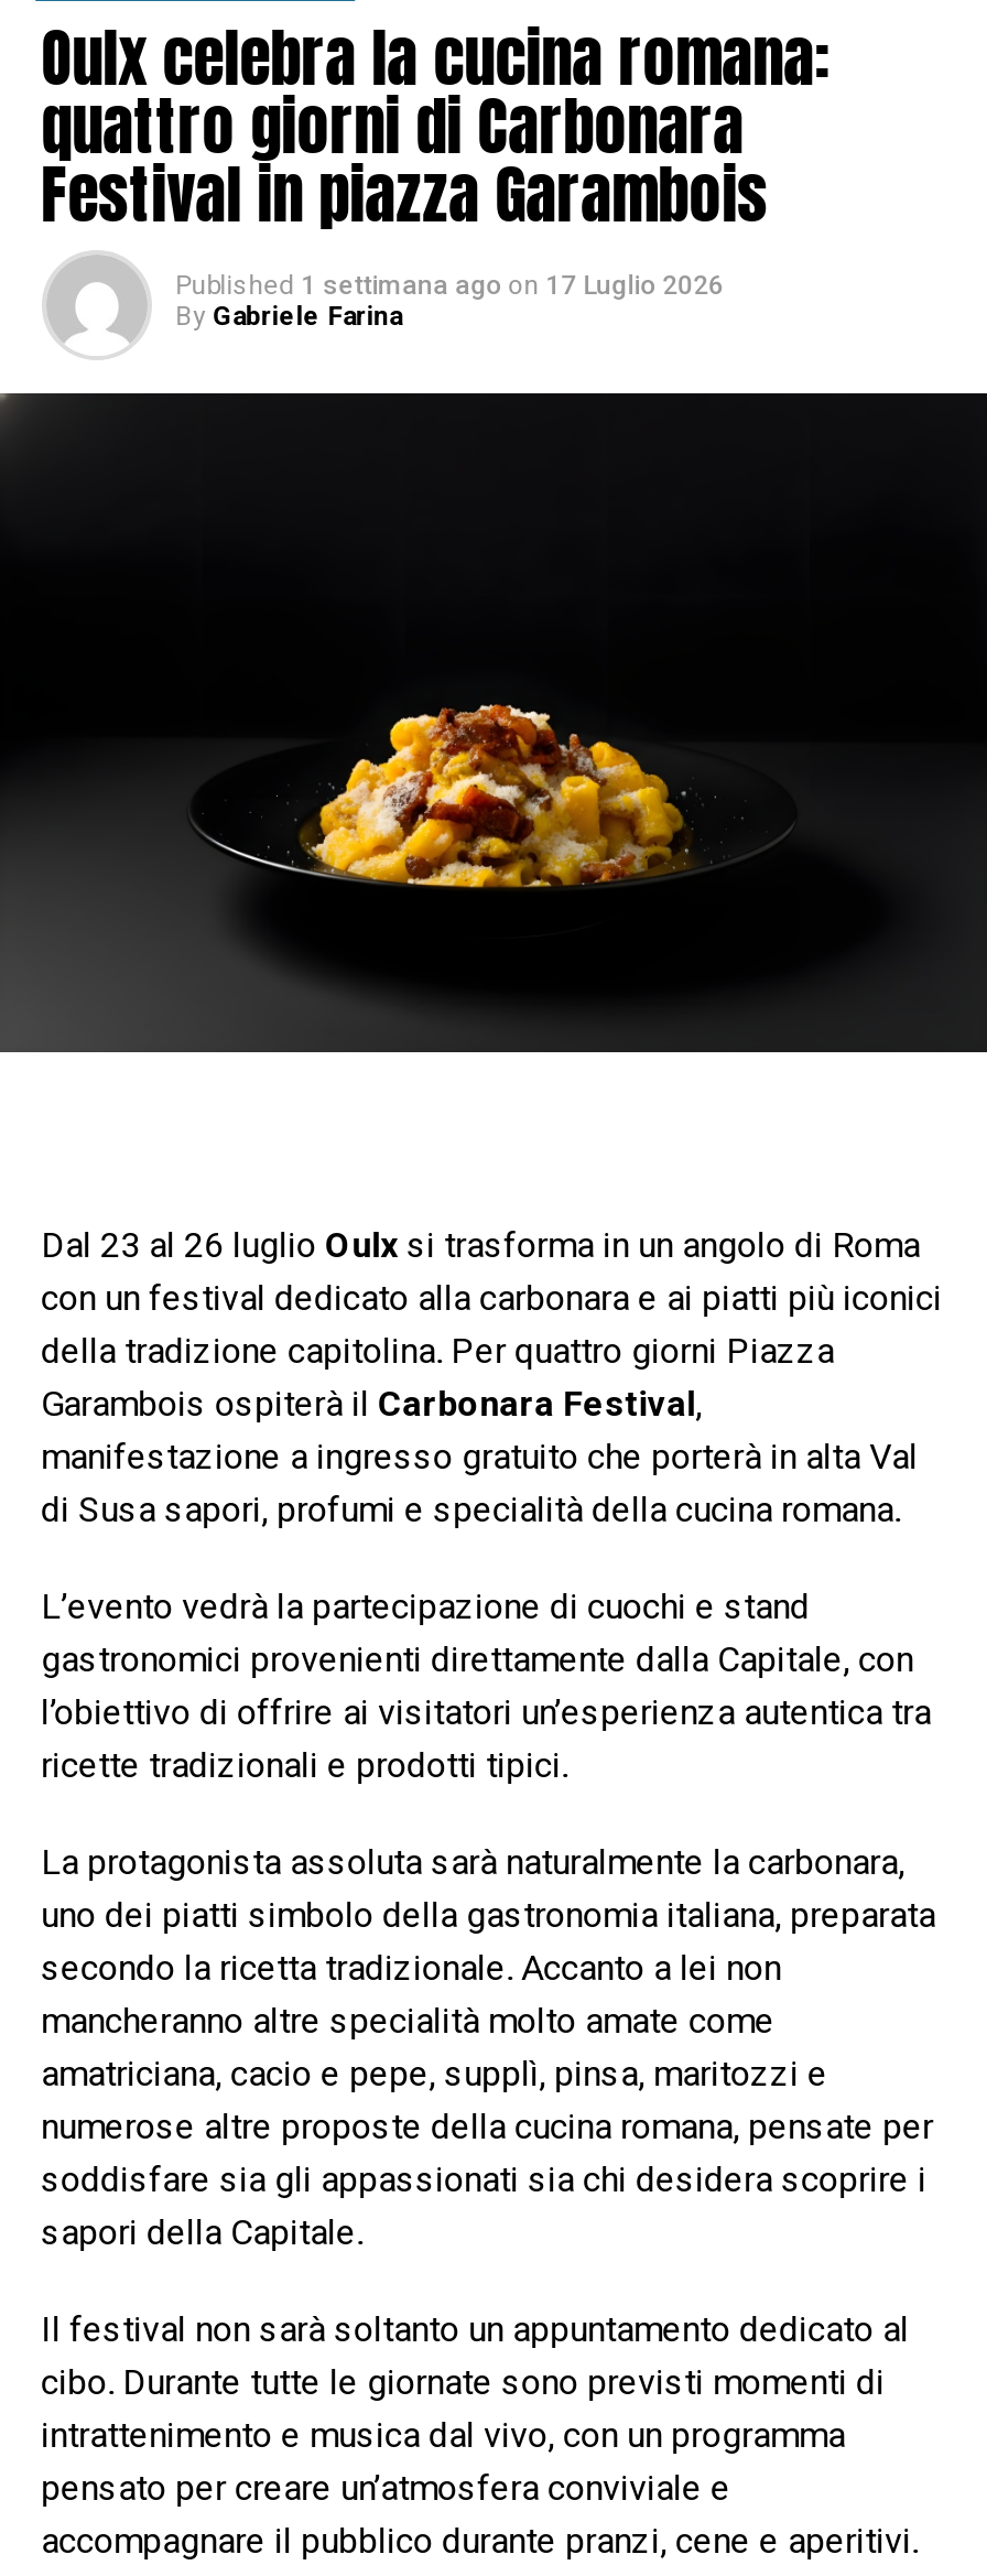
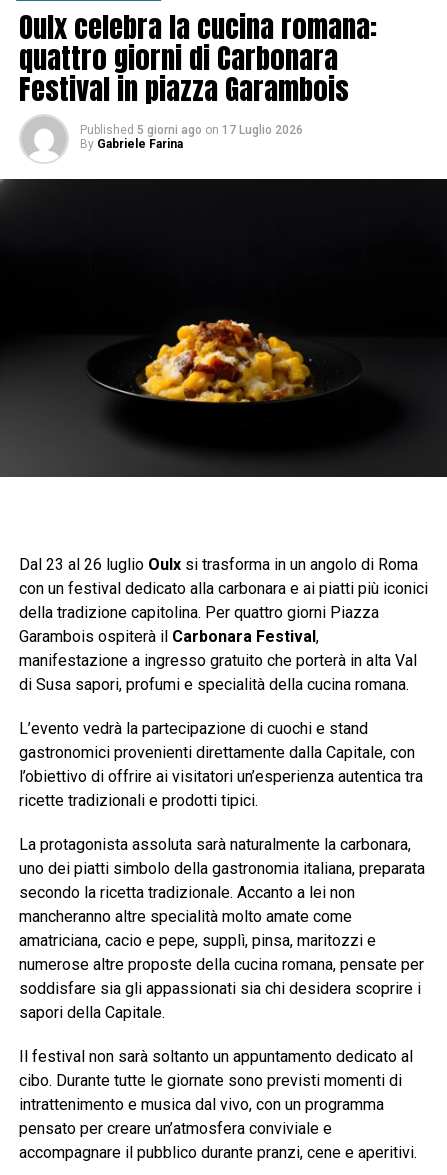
[176,271,724,302] Published 1 settimana ago on 17 Luglio 2026 -> [80,123,303,137] Published 5 giorni ago on 17 Luglio 2026

